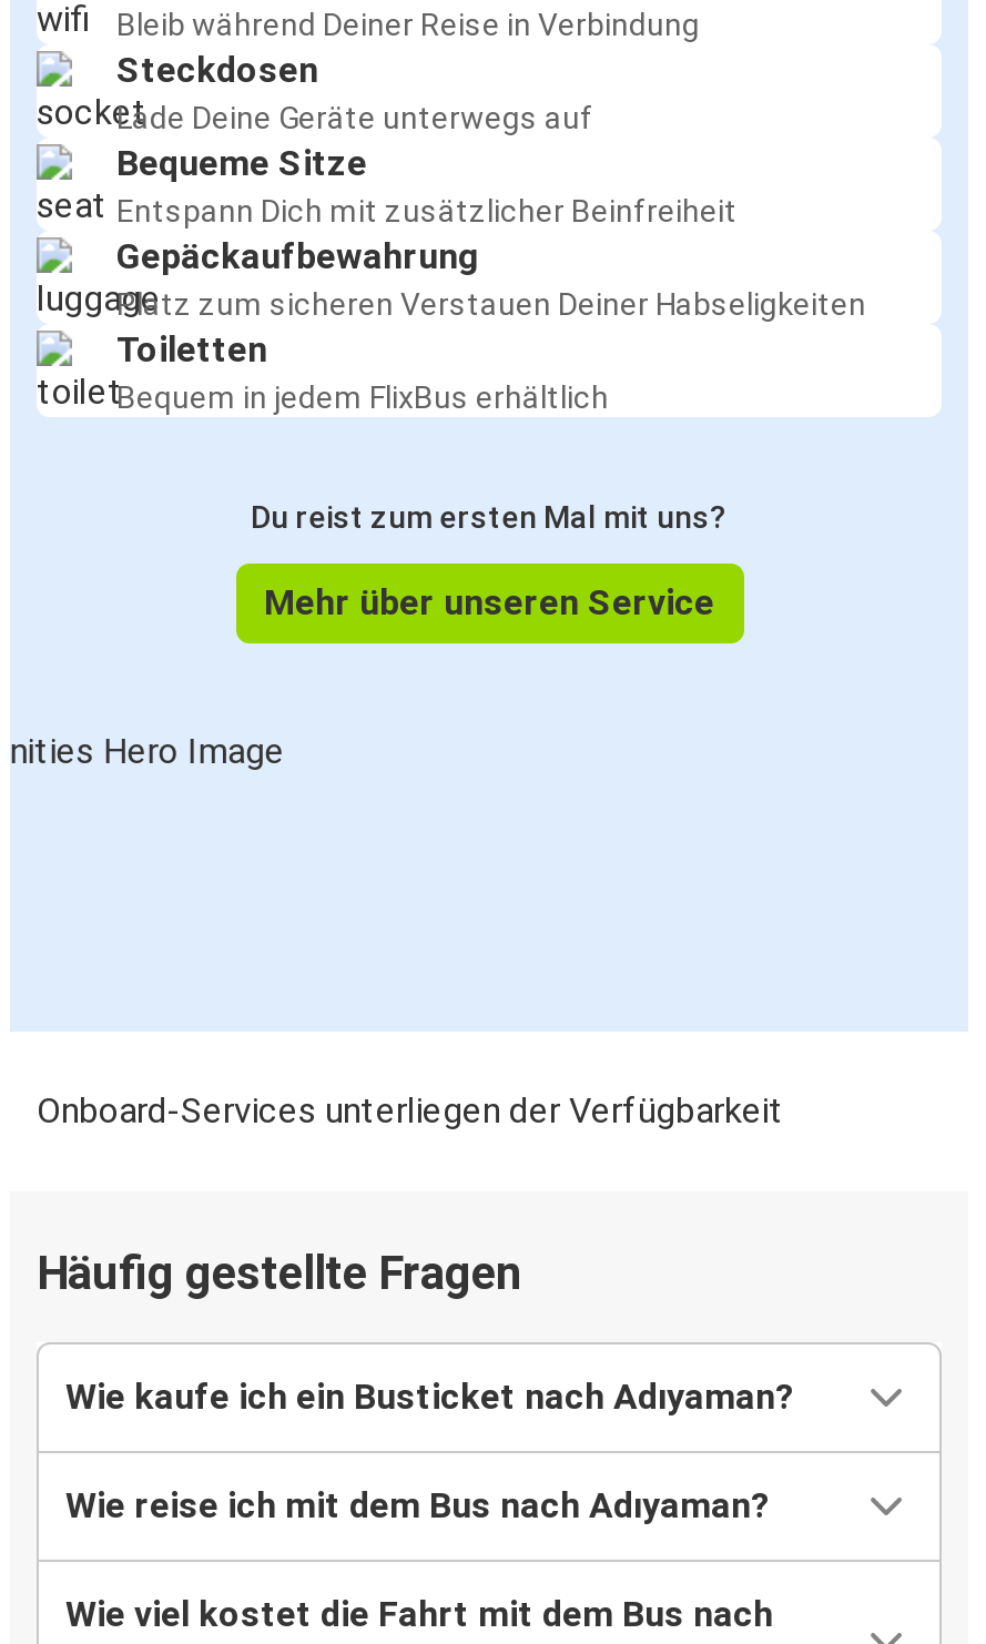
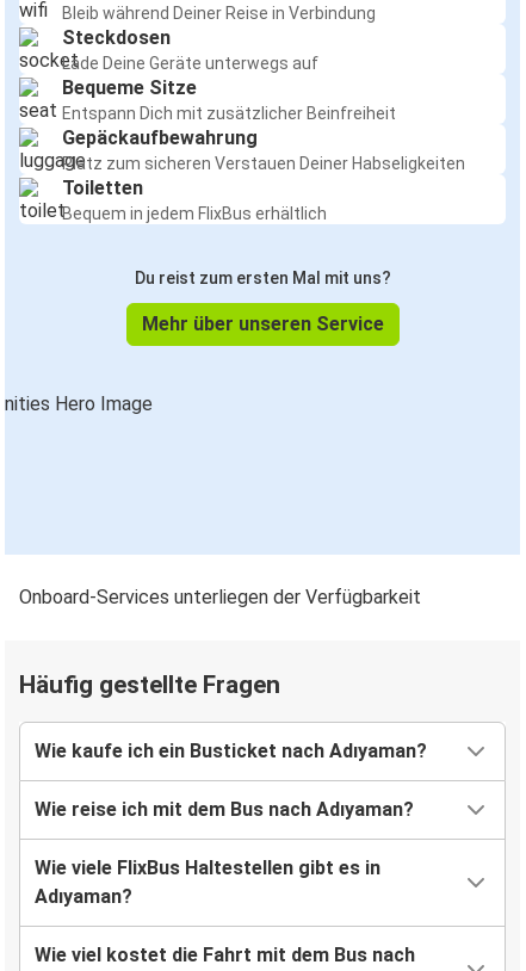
none -> [35,857,380,908] Wie viele FlixBus Haltestellen gibt es in | Adıyaman?

